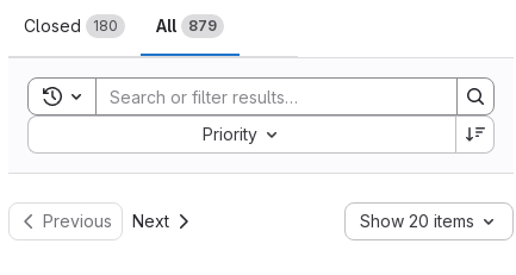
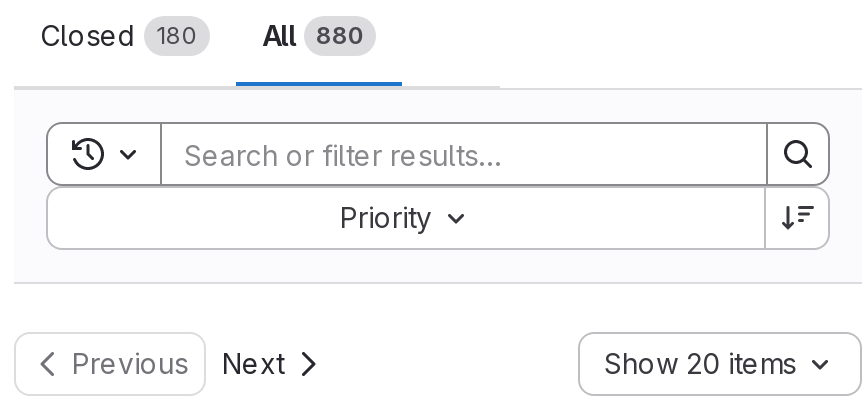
[156,15,217,36] All 879 -> [262,18,364,52] All 880

